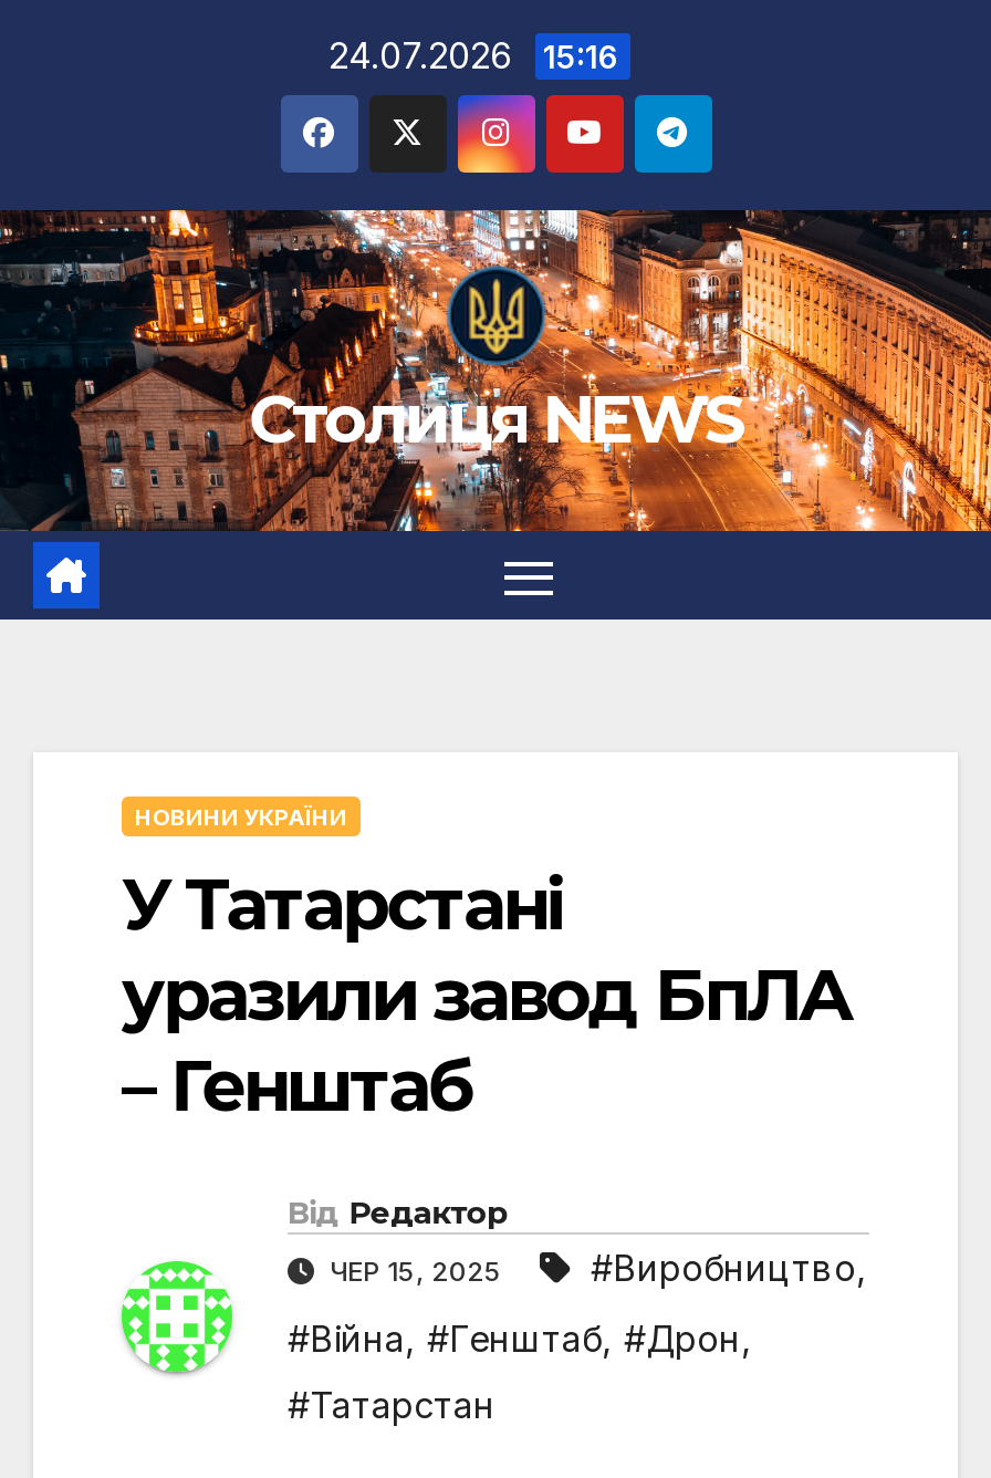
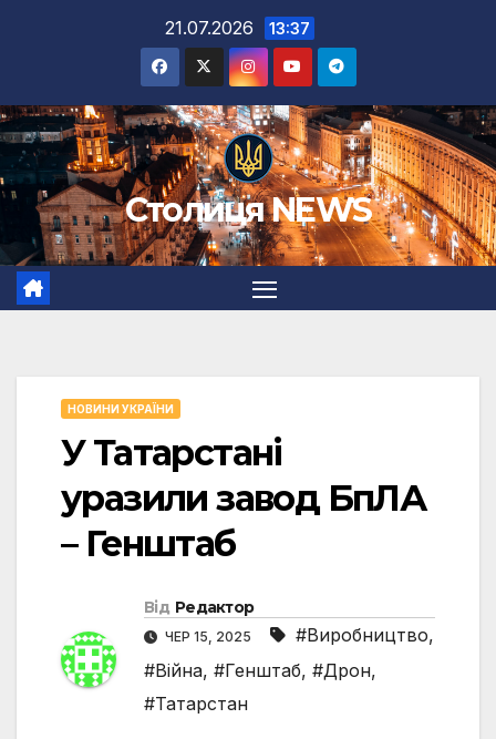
[328,33,620,77] 24.07.2026 15:16 -> [165,17,310,39] 21.07.2026 13:37

